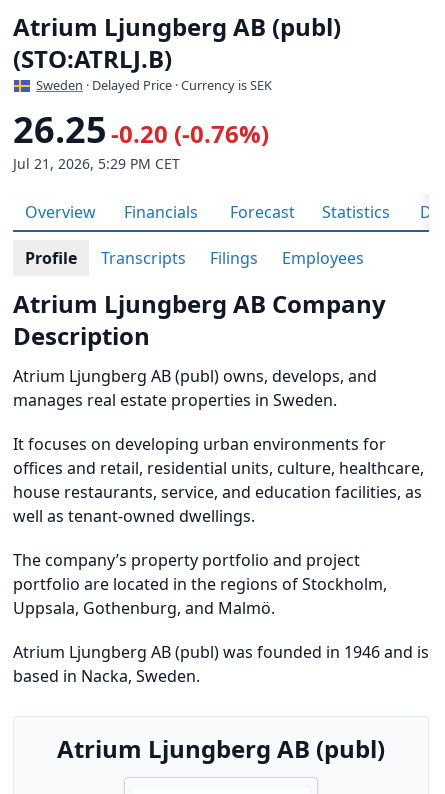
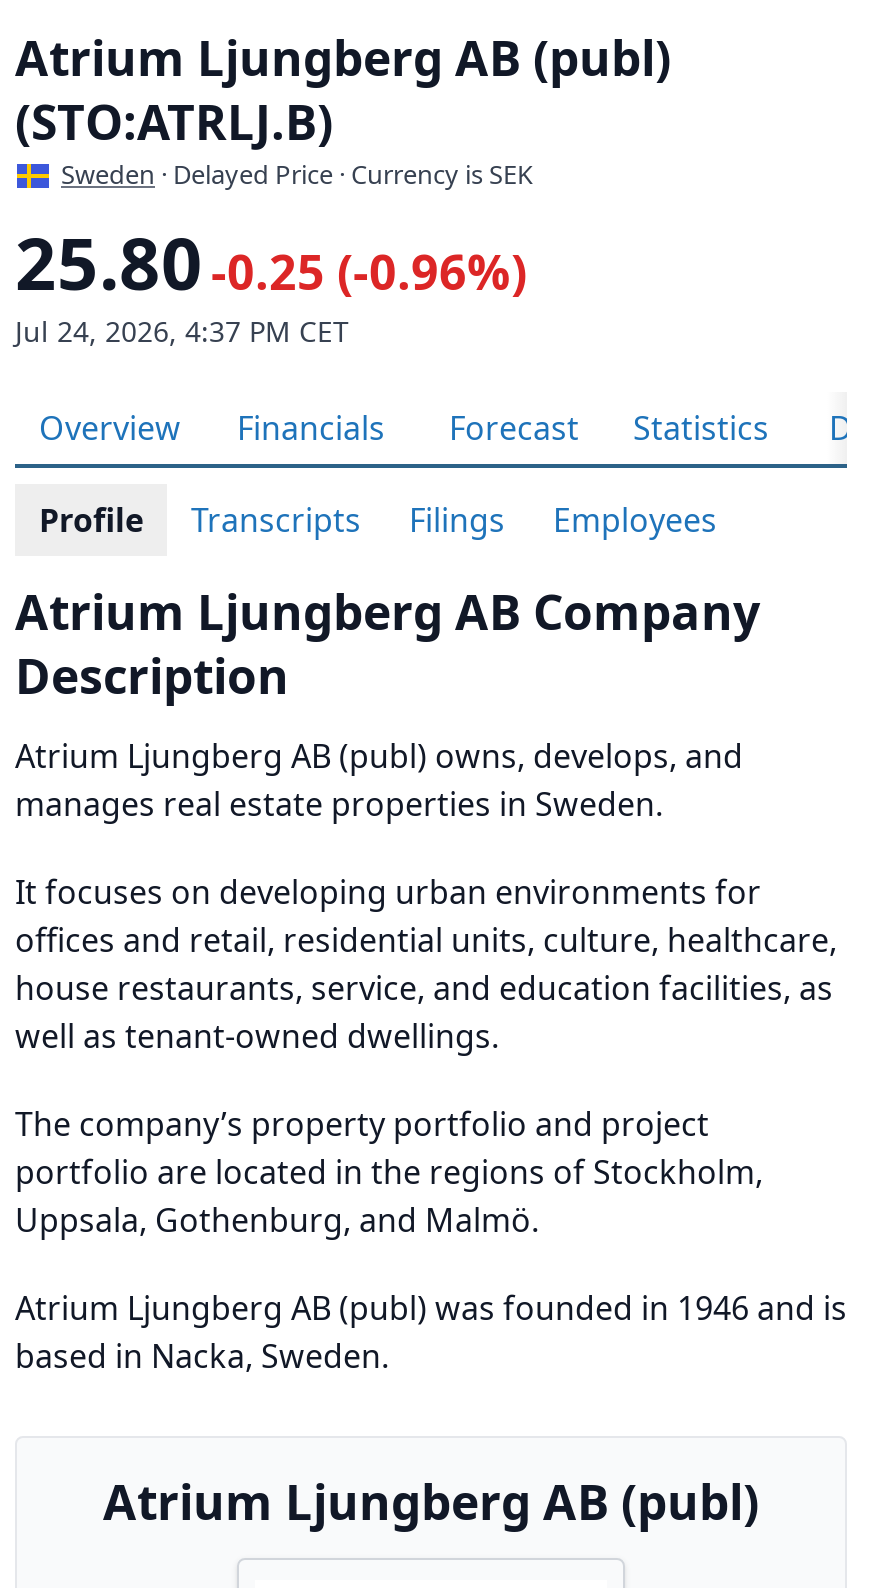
[13,105,269,154] 26.25 -0.20 (-0.76%) -> [15,214,527,312] 25.80 -0.25 (-0.96%)
[13,154,180,173] Jul 21, 2026, 5:29 PM CET -> [15,312,349,350] Jul 24, 2026, 4:37 PM CET

